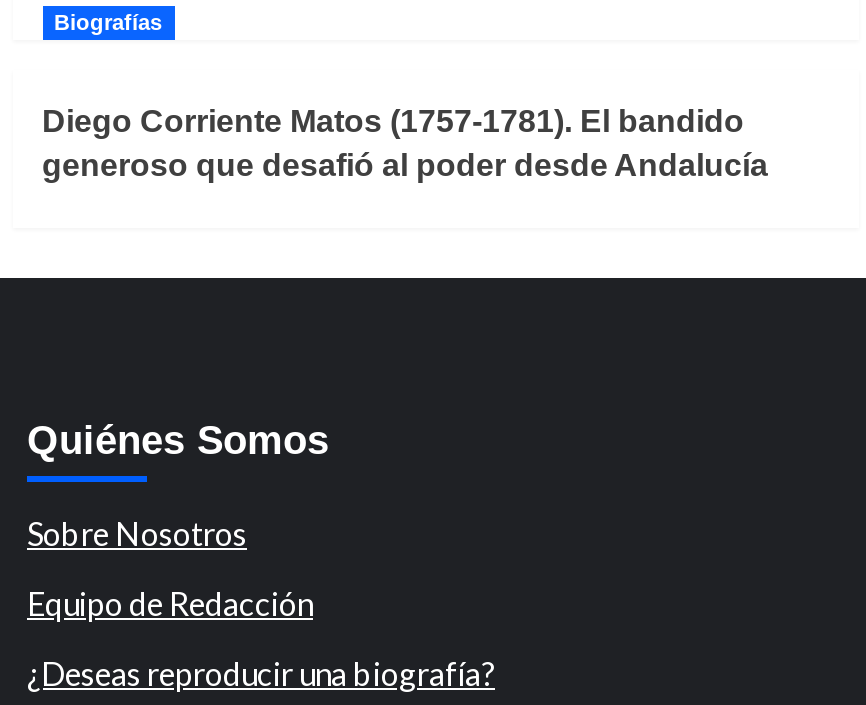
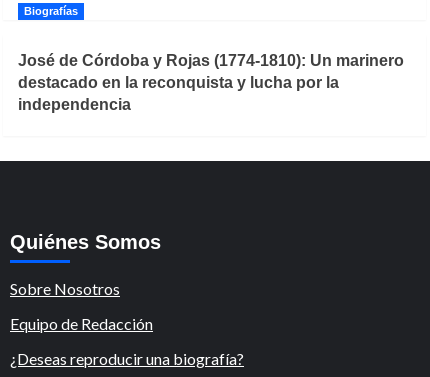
[42,103,768,181] Diego Corriente Matos (1757-1781). El bandido | generoso que desafió al poder desde Andalucía -> [17,51,403,112] José de Córdoba y Rojas (1774-1810): Un marinero | destacado en la reconquista y lucha por la | independencia

